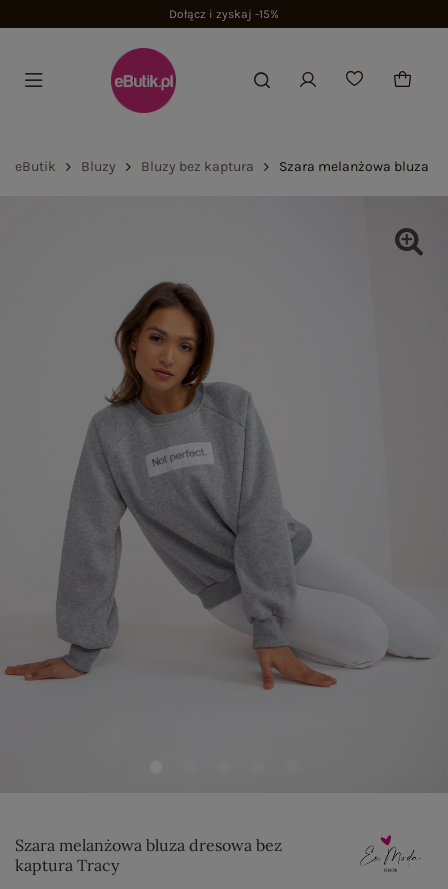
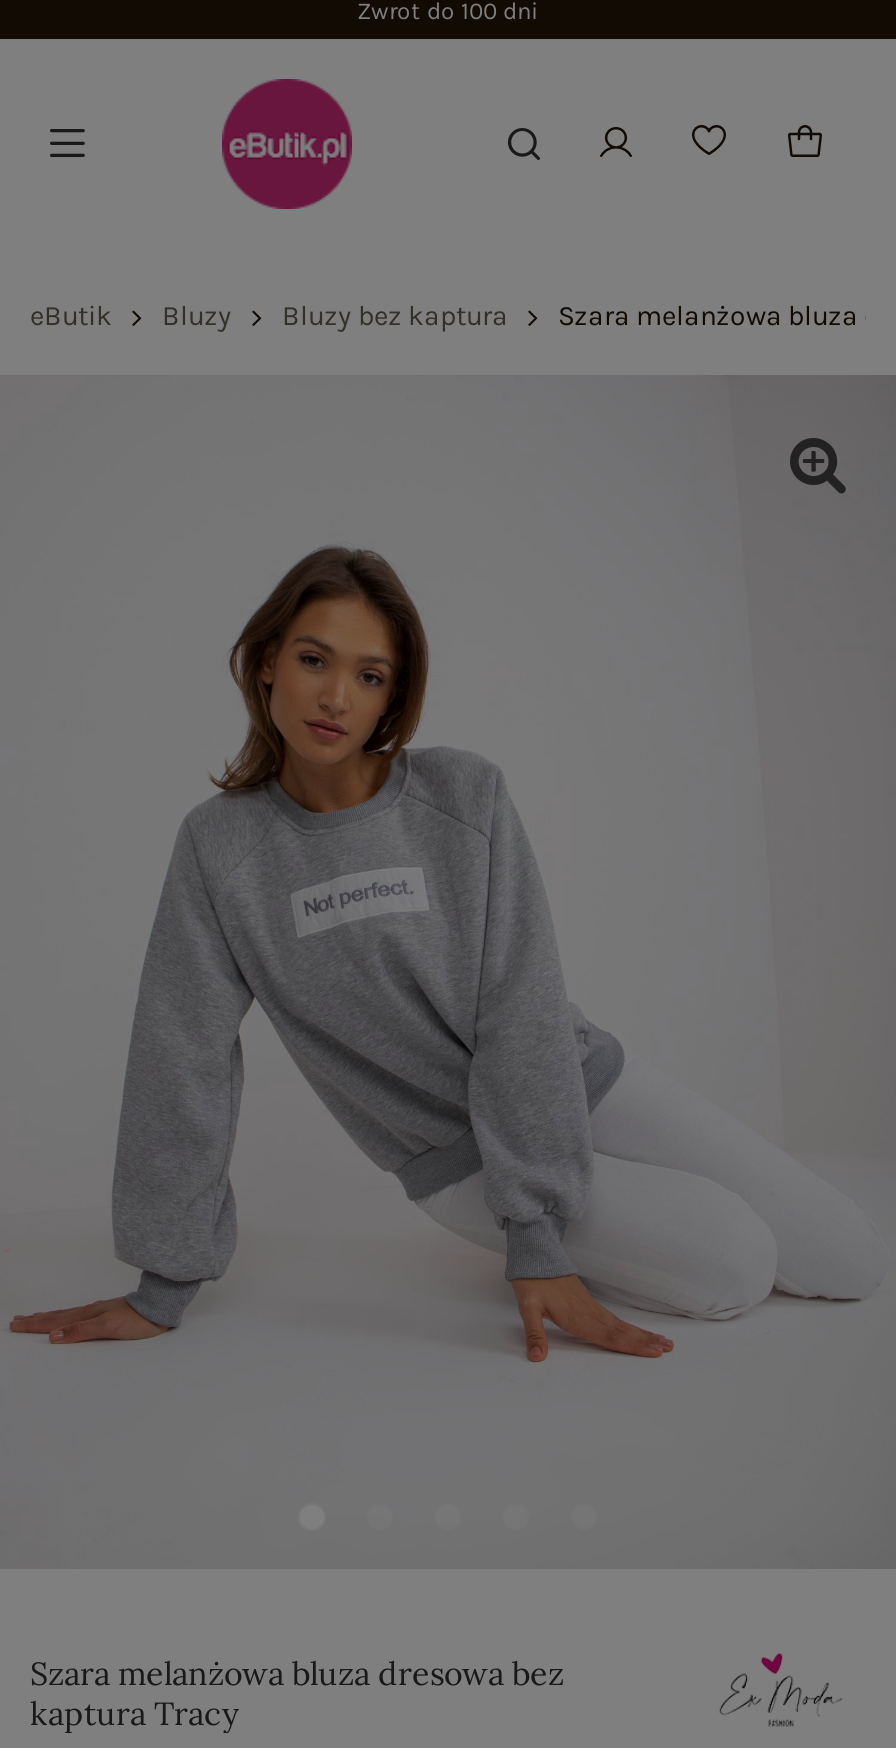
[169,6,279,20] Dołącz i zyskaj -15% -> none

